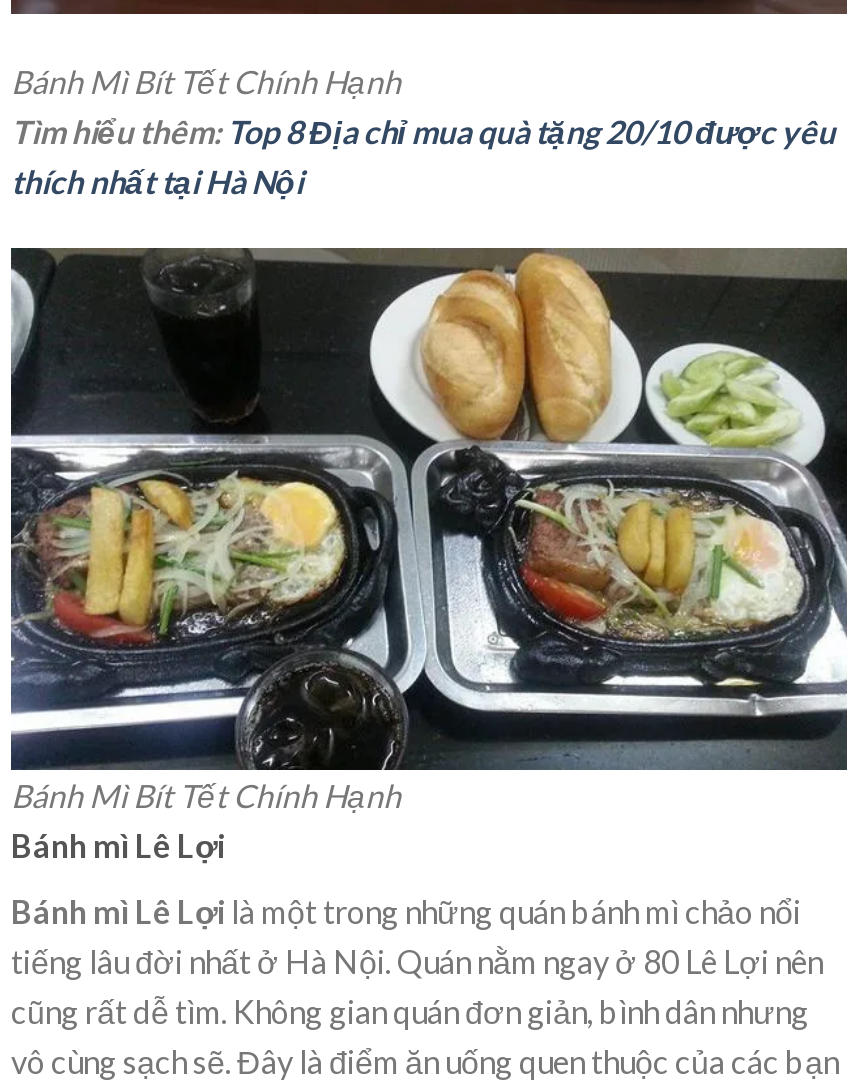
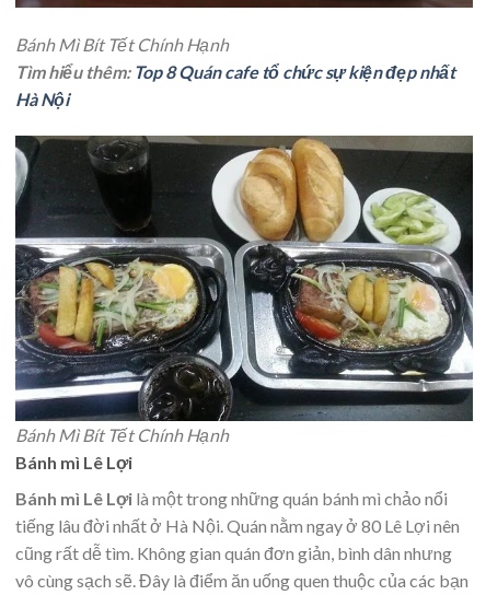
[11,112,835,200] Tìm hiểu thêm: Top 8 Địa chỉ mua quà tặng 20/10 được yêu | thích nhất tại Hà Nội -> [15,61,455,109] Tìm hiểu thêm: Top 8 Quán cafe tổ chức sự kiện đẹp nhất | Hà Nội

